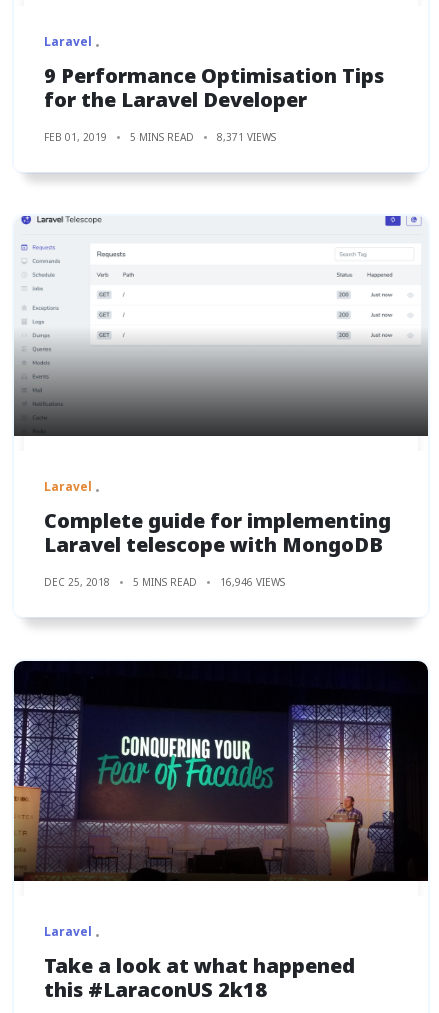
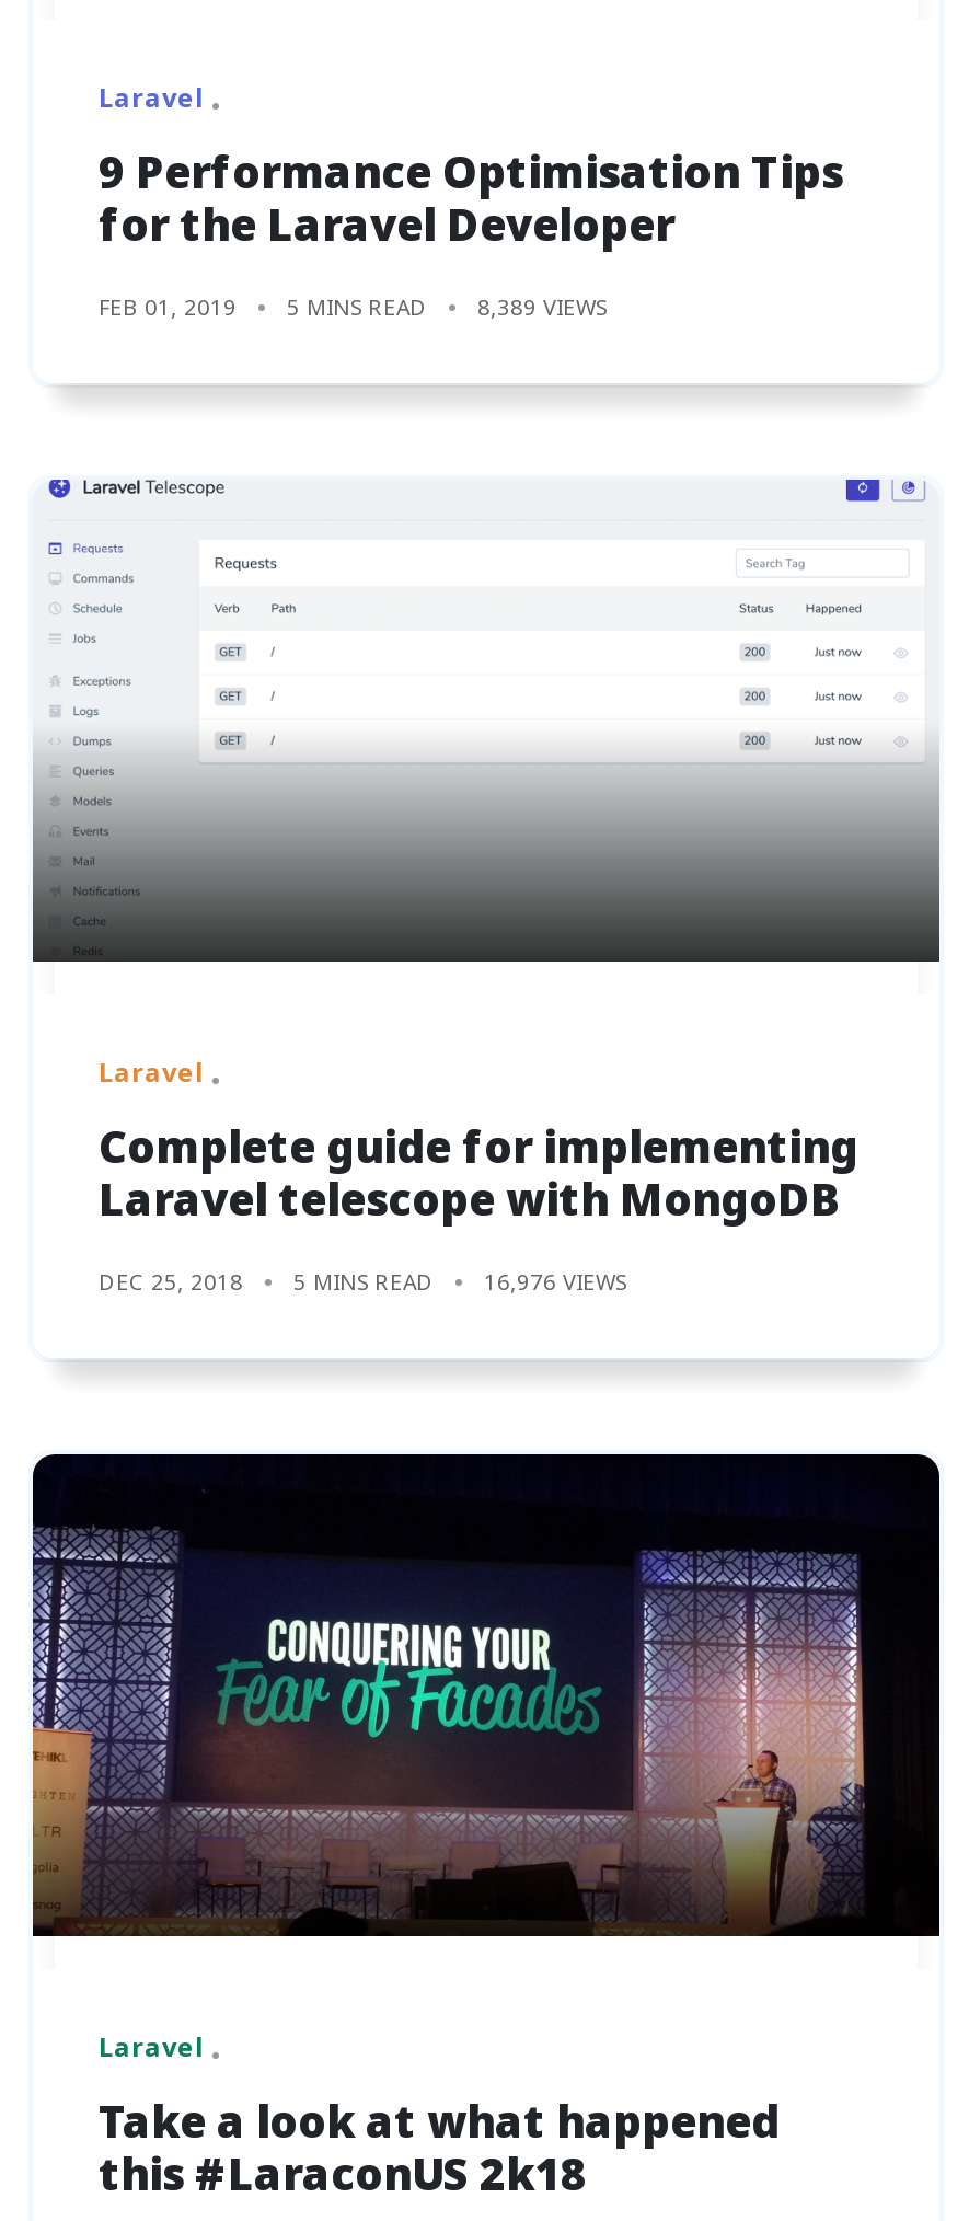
[44,130,276,144] FEB 01, 2019 5 MINS READ 8,371 VIEWS -> [99,291,607,322] FEB 01, 2019 5 MINS READ 8,389 VIEWS
[44,575,285,589] DEC 25, 2018 5 MINS READ 16,946 VIEWS -> [99,1266,626,1296] DEC 25, 2018 5 MINS READ 16,976 VIEWS

